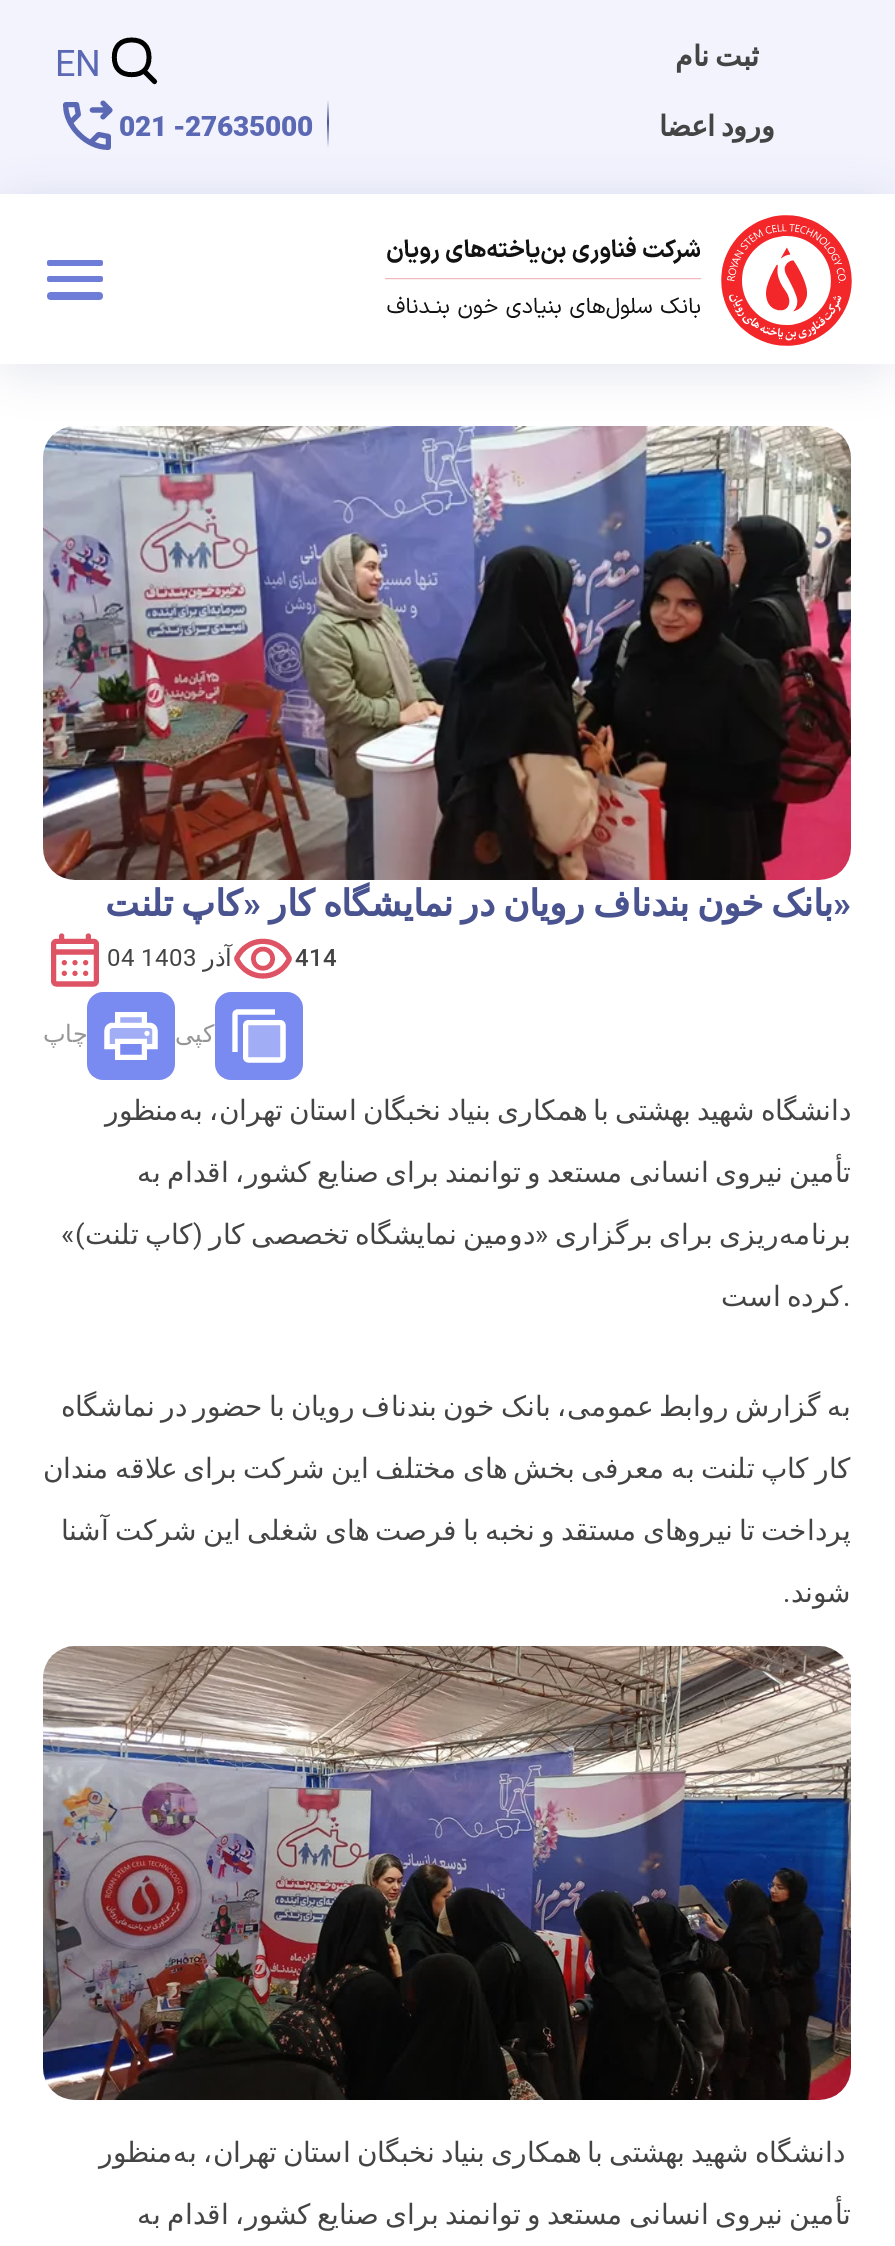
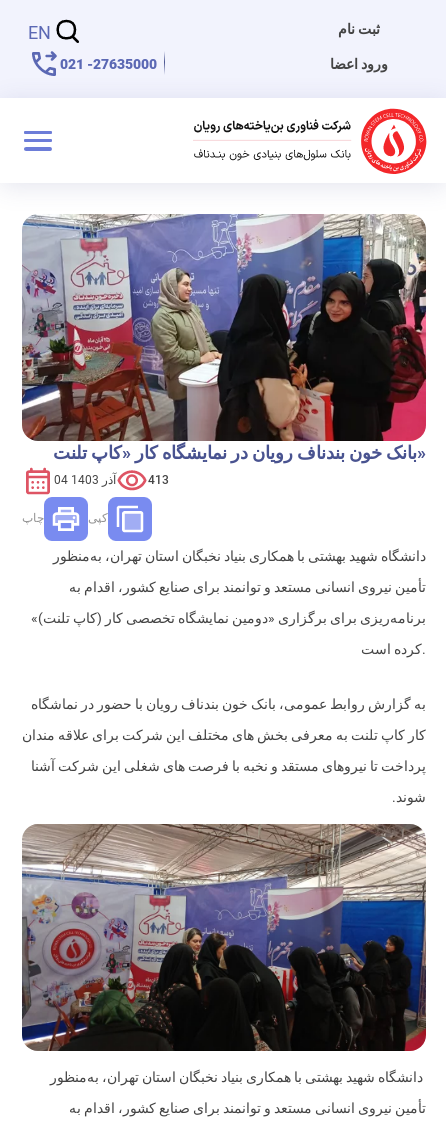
[295,945,337,973] 414 -> [148,473,169,487] 413

